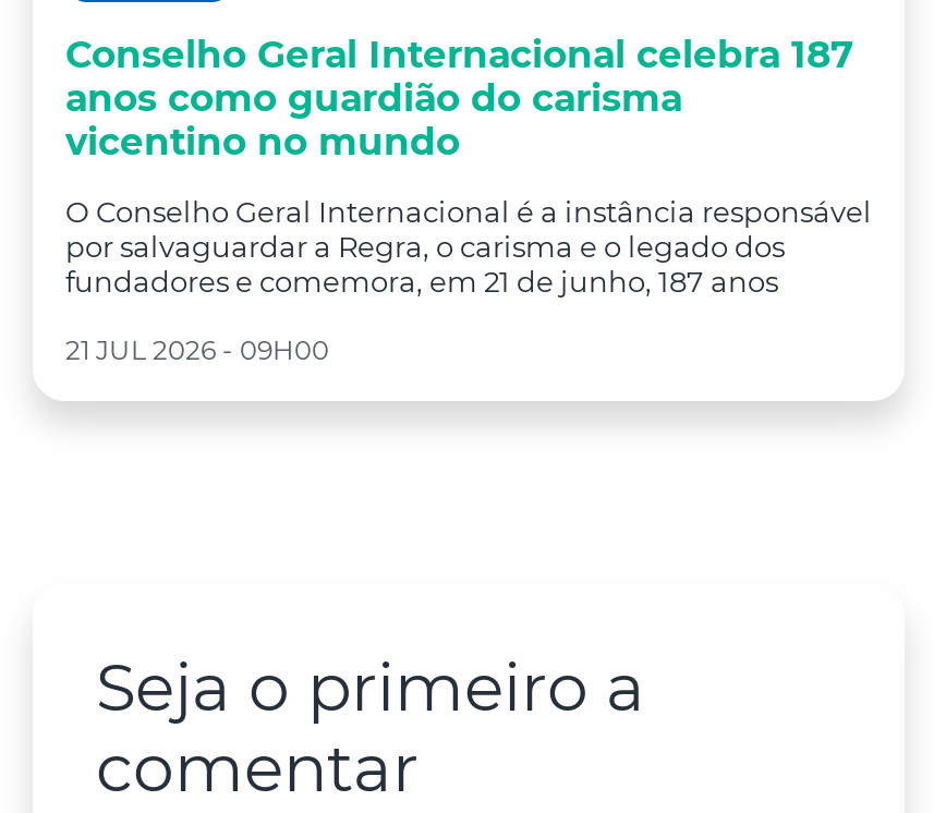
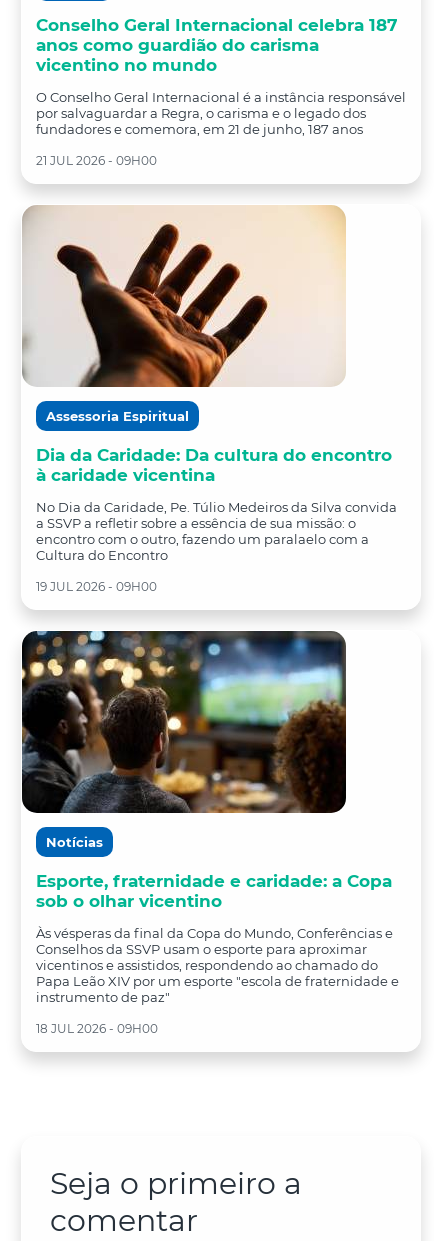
none -> [21,630,399,1036] [image] | Notícias | Esporte, fraternidade e caridade: a Copa | sob o olhar vicentino | Às vésperas da final da Copa do Mundo, Conferências e | Conselhos da SSVP usam o esporte para aproximar | vicentinos e assistidos, respondendo ao chamado do | Papa Leão XIV por um esporte "escola de fraternidade e | instrumento de paz" | 18 JUL 2026 - 09H00
none -> [22,205,397,594] [image] | Assessoria Espiritual | Dia da Caridade: Da cultura do encontro | à caridade vicentina | No Dia da Caridade, Pe. Túlio Medeiros da Silva convida | a SSVP a refletir sobre a essência de sua missão: o | encontro com o outro, fazendo um paralaelo com a | Cultura do Encontro | 19 JUL 2026 - 09H00

